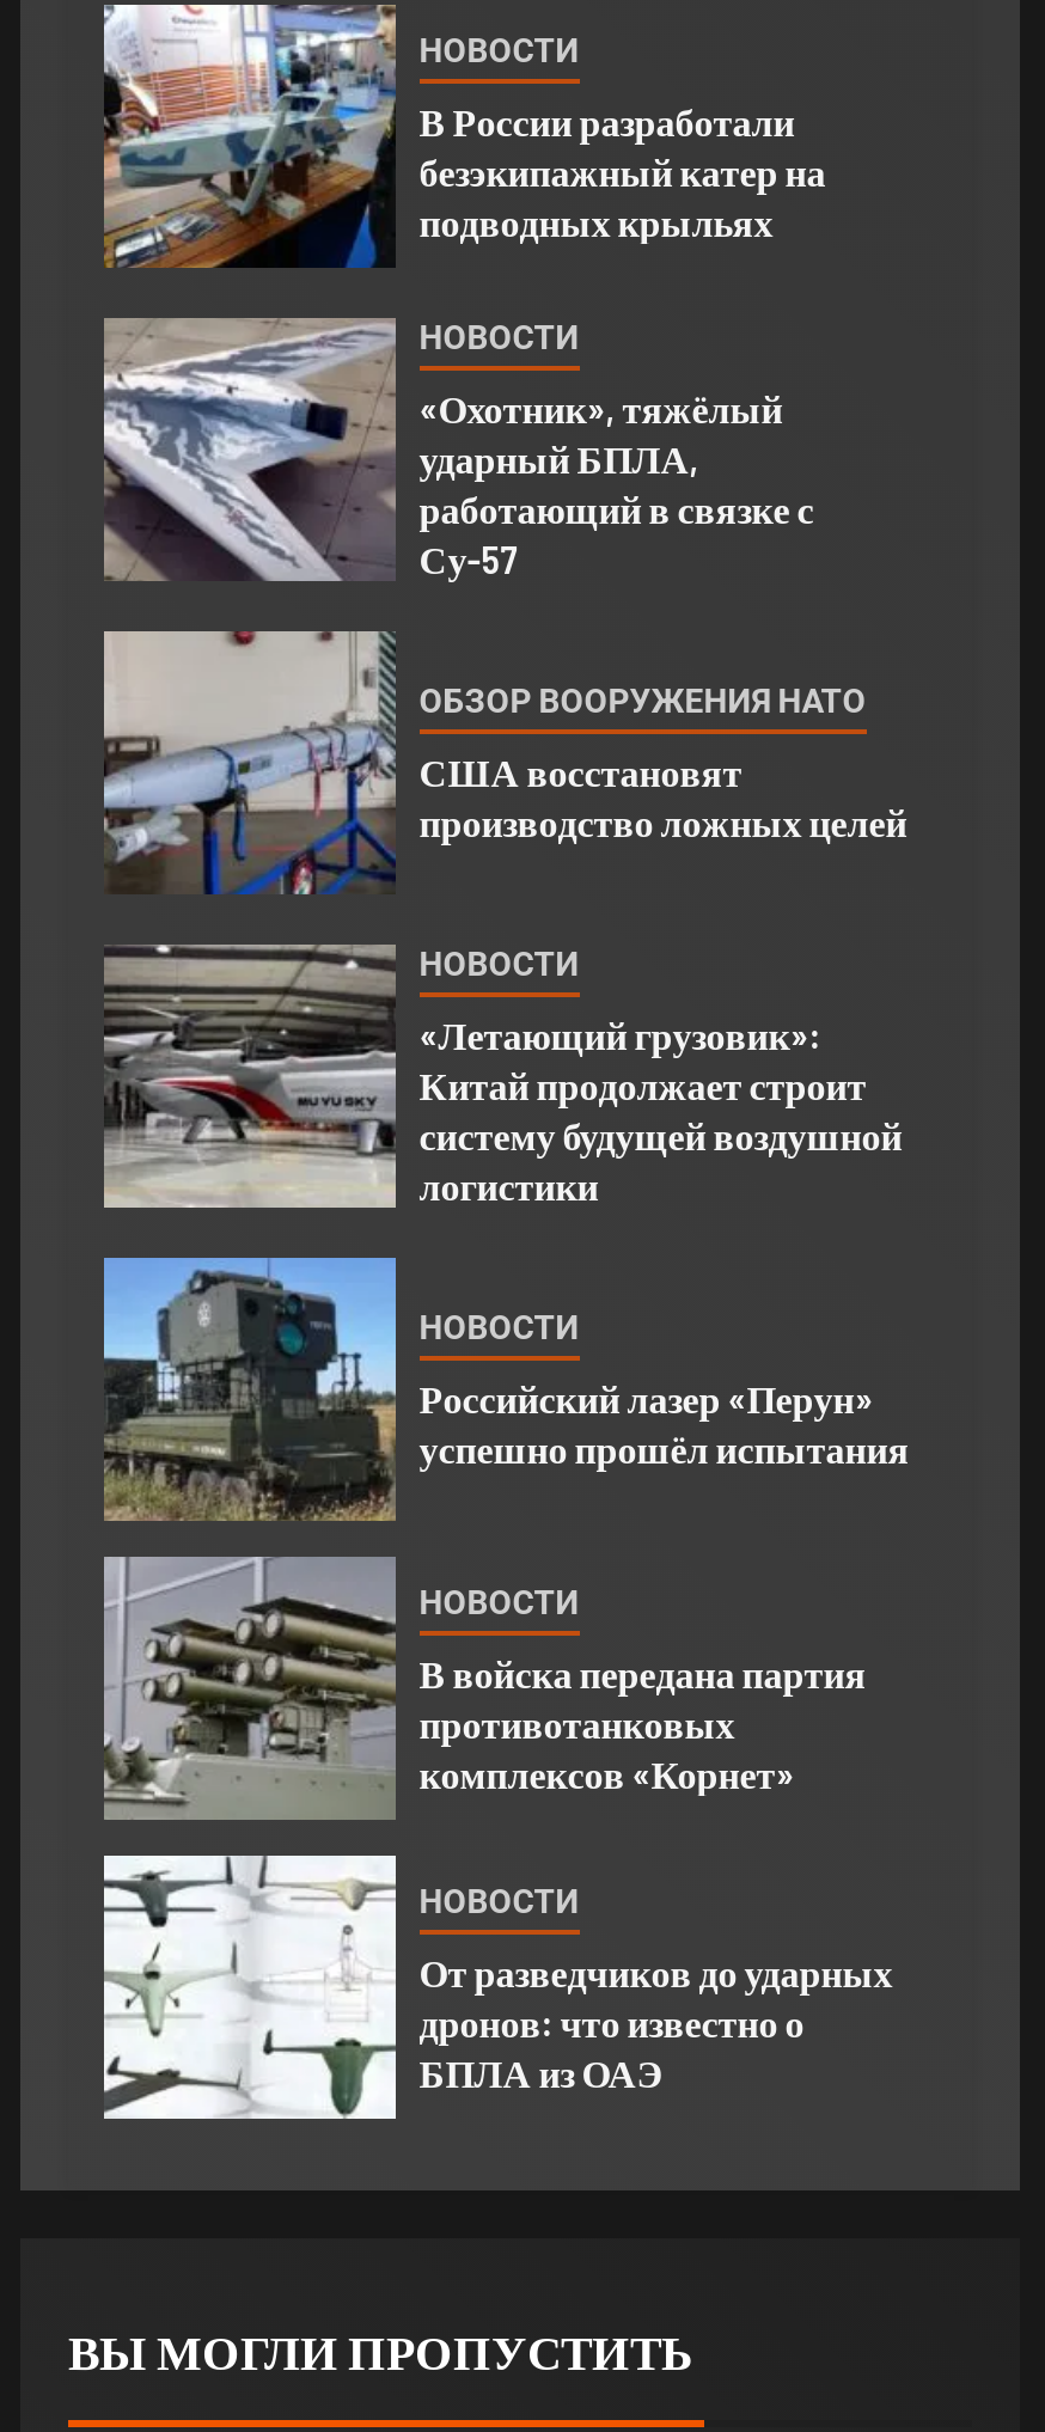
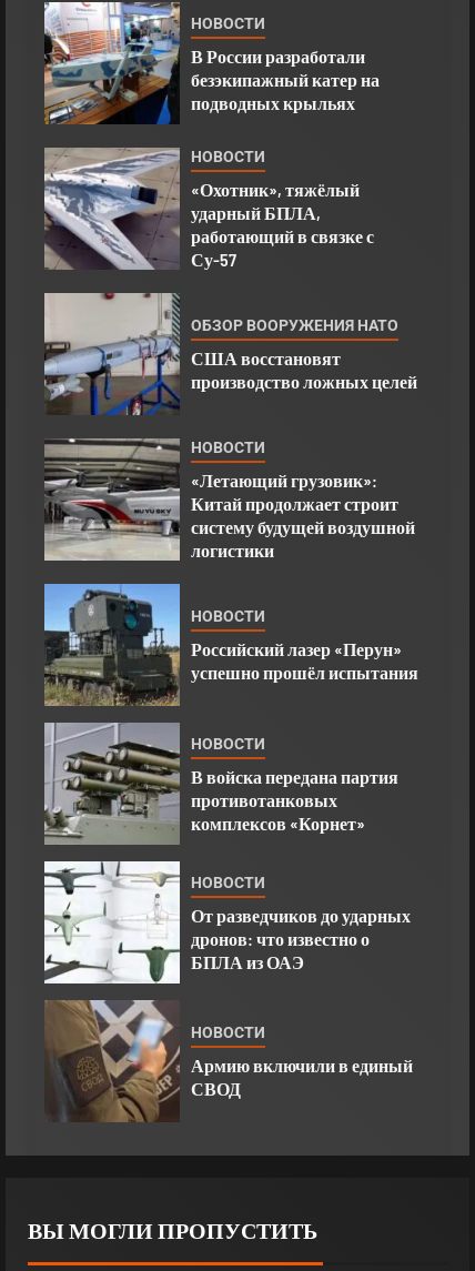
none -> [44,1000,413,1122] [image] | НОВОСТИ | Армию включили в единый | СВОД

